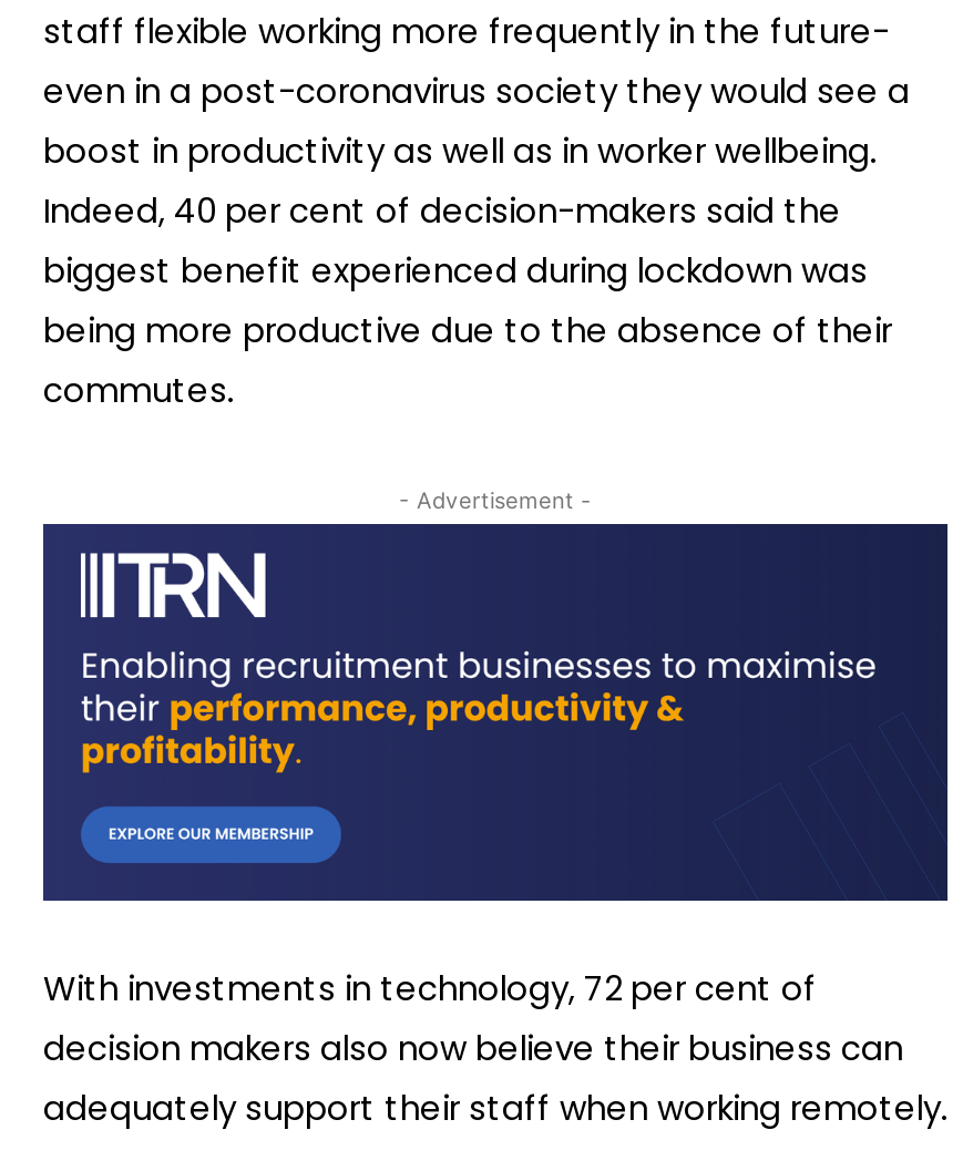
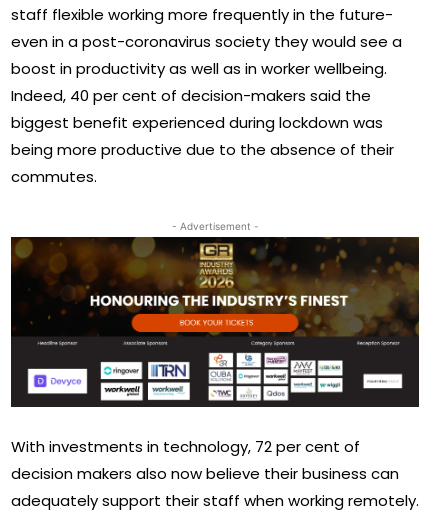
[41,521,947,904] [image] -> [10,236,419,408] [image]

